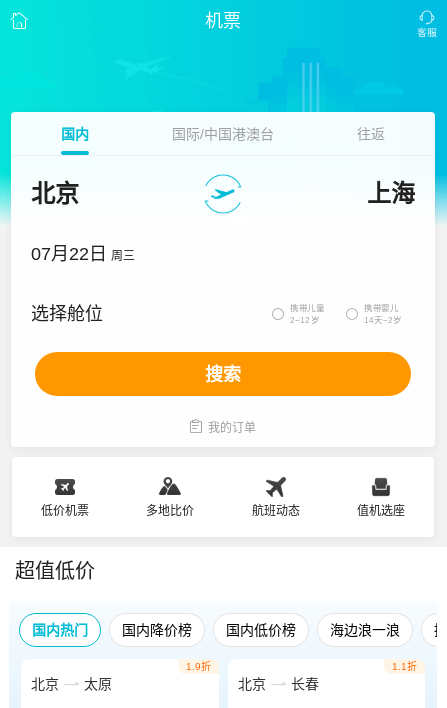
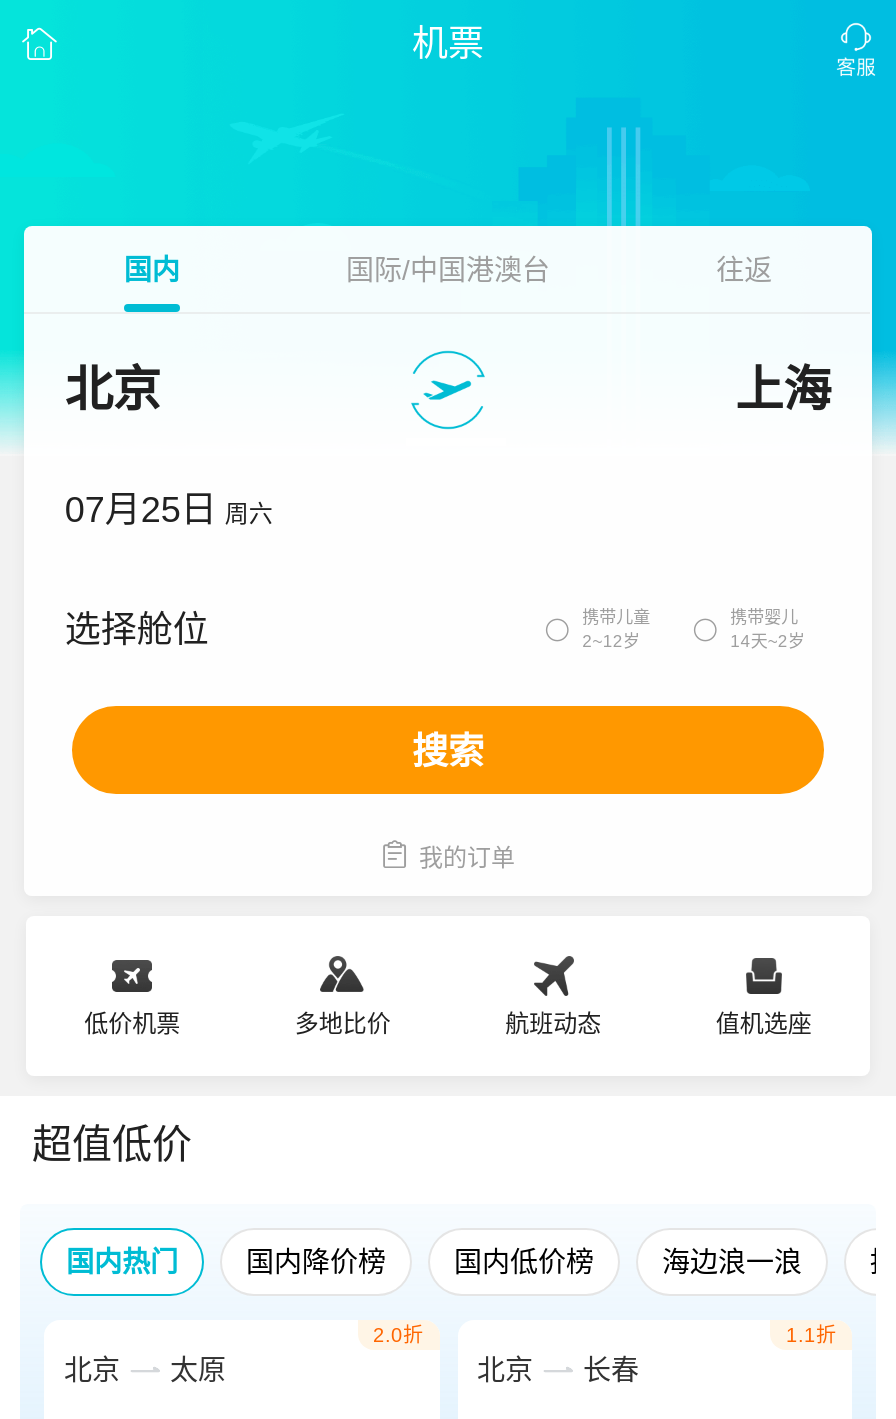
[31,244,135,264] 07月22日 周三 -> [65,490,273,530] 07月25日 周六
[185,661,210,672] 1.9折 -> [373,1324,423,1346] 2.0折

